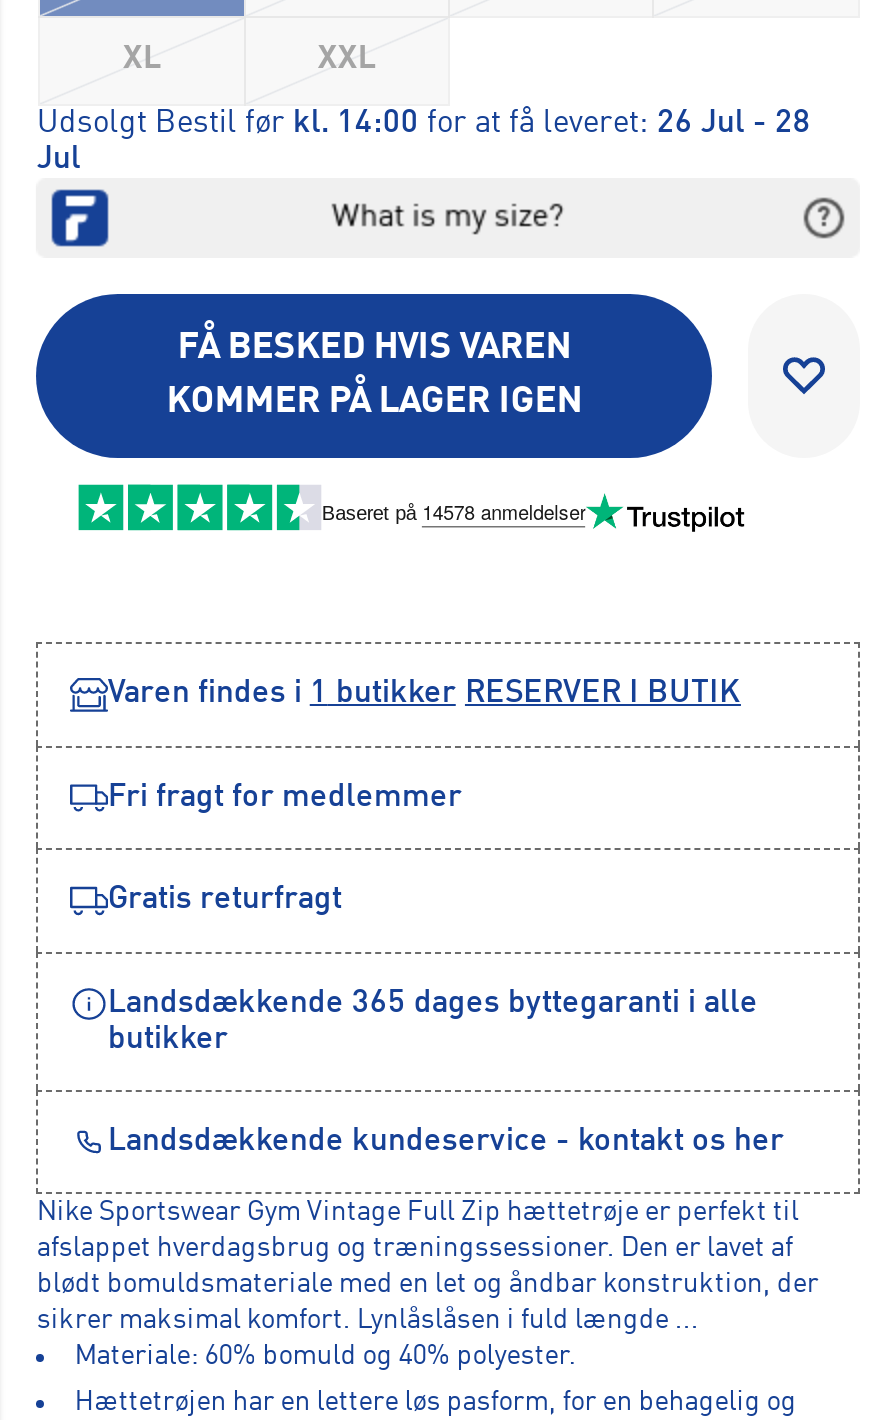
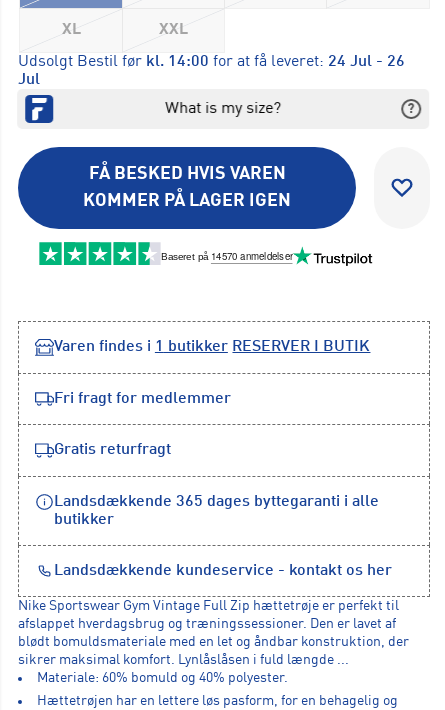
[37,107,811,139] Udsolgt Bestil før kl. 14:00 for at få leveret: 26 Jul - 28 -> [18,54,405,70] Udsolgt Bestil før kl. 14:00 for at få leveret: 24 Jul - 26

